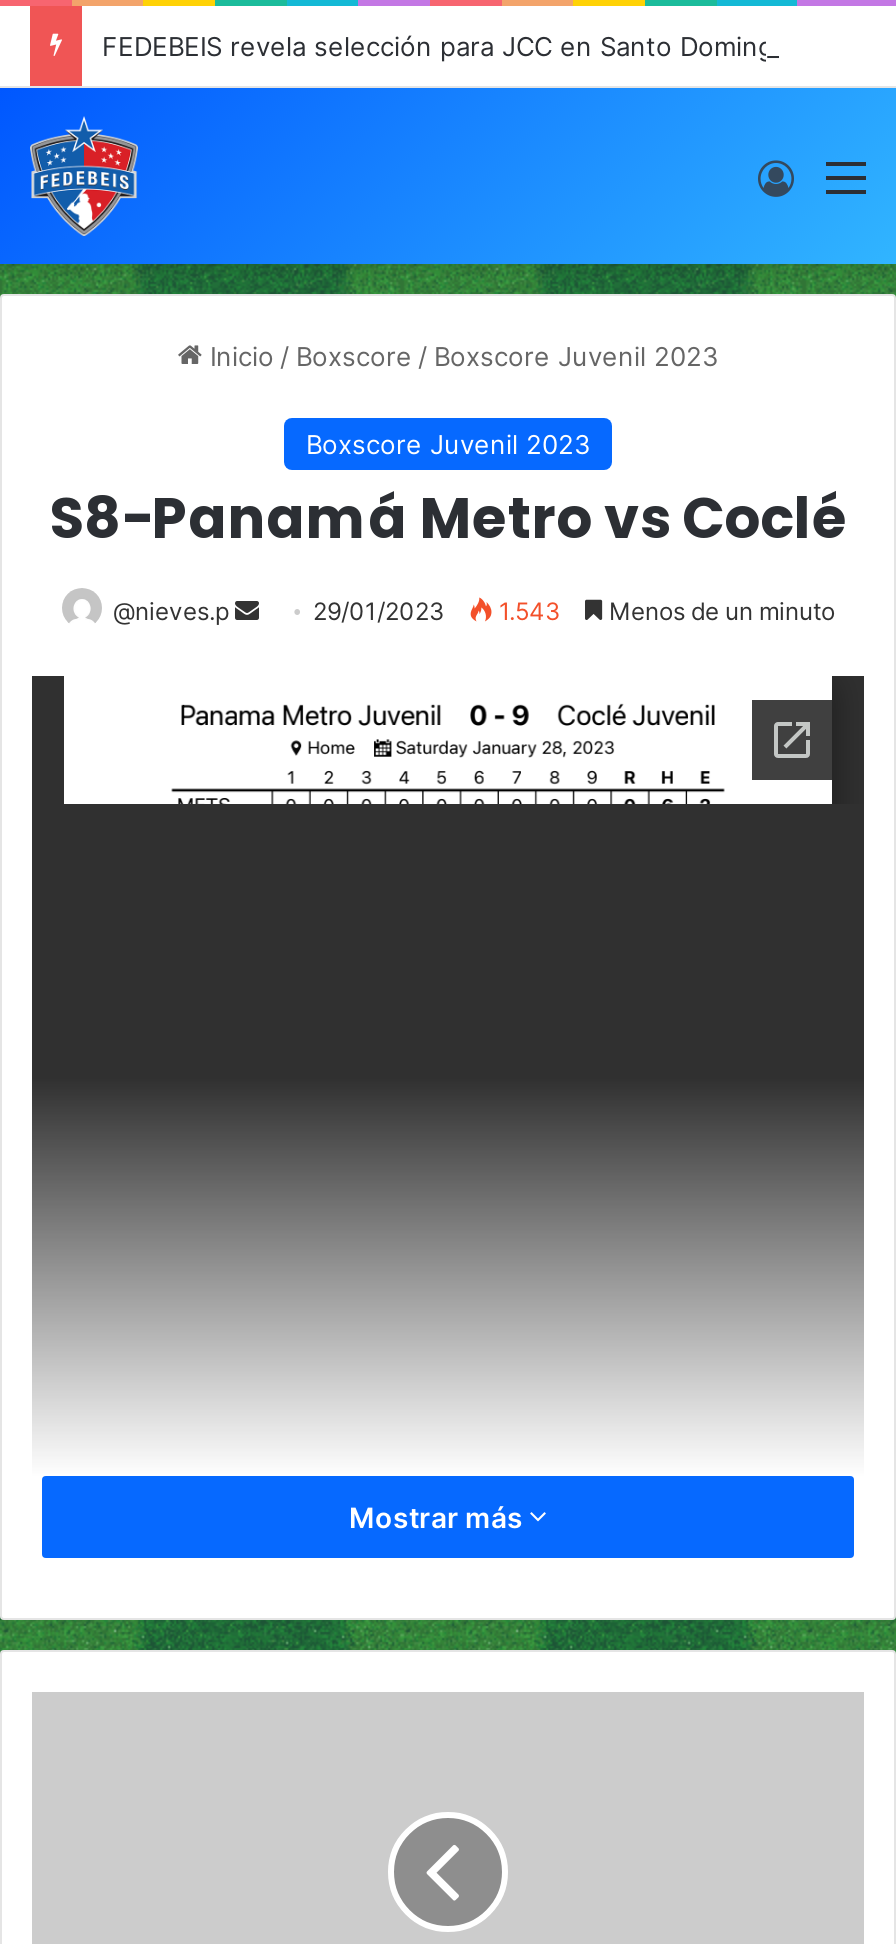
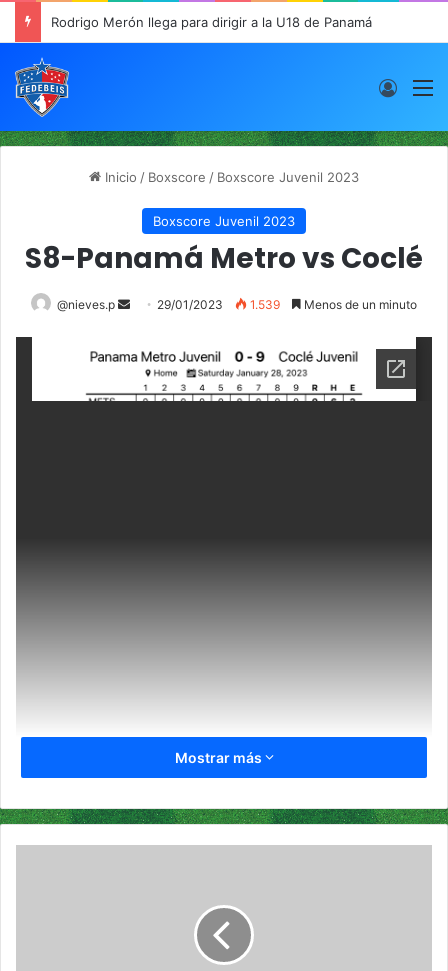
[102,30,790,62] FEDEBEIS revela selección para JCC en Santo Domingo -> [51,14,372,30] Rodrigo Merón llega para dirigir a la U18 de Panamá
[493,596,561,626] 1.543 -> [247,297,280,312] 1.539

